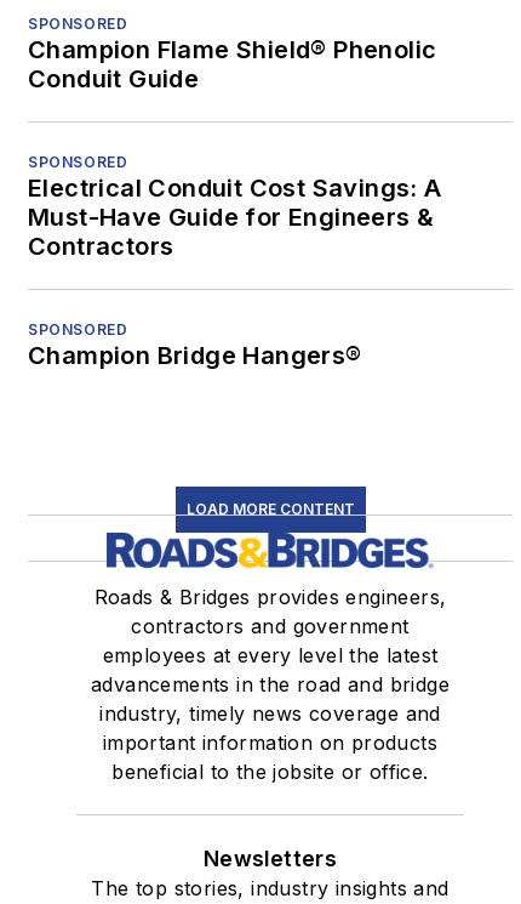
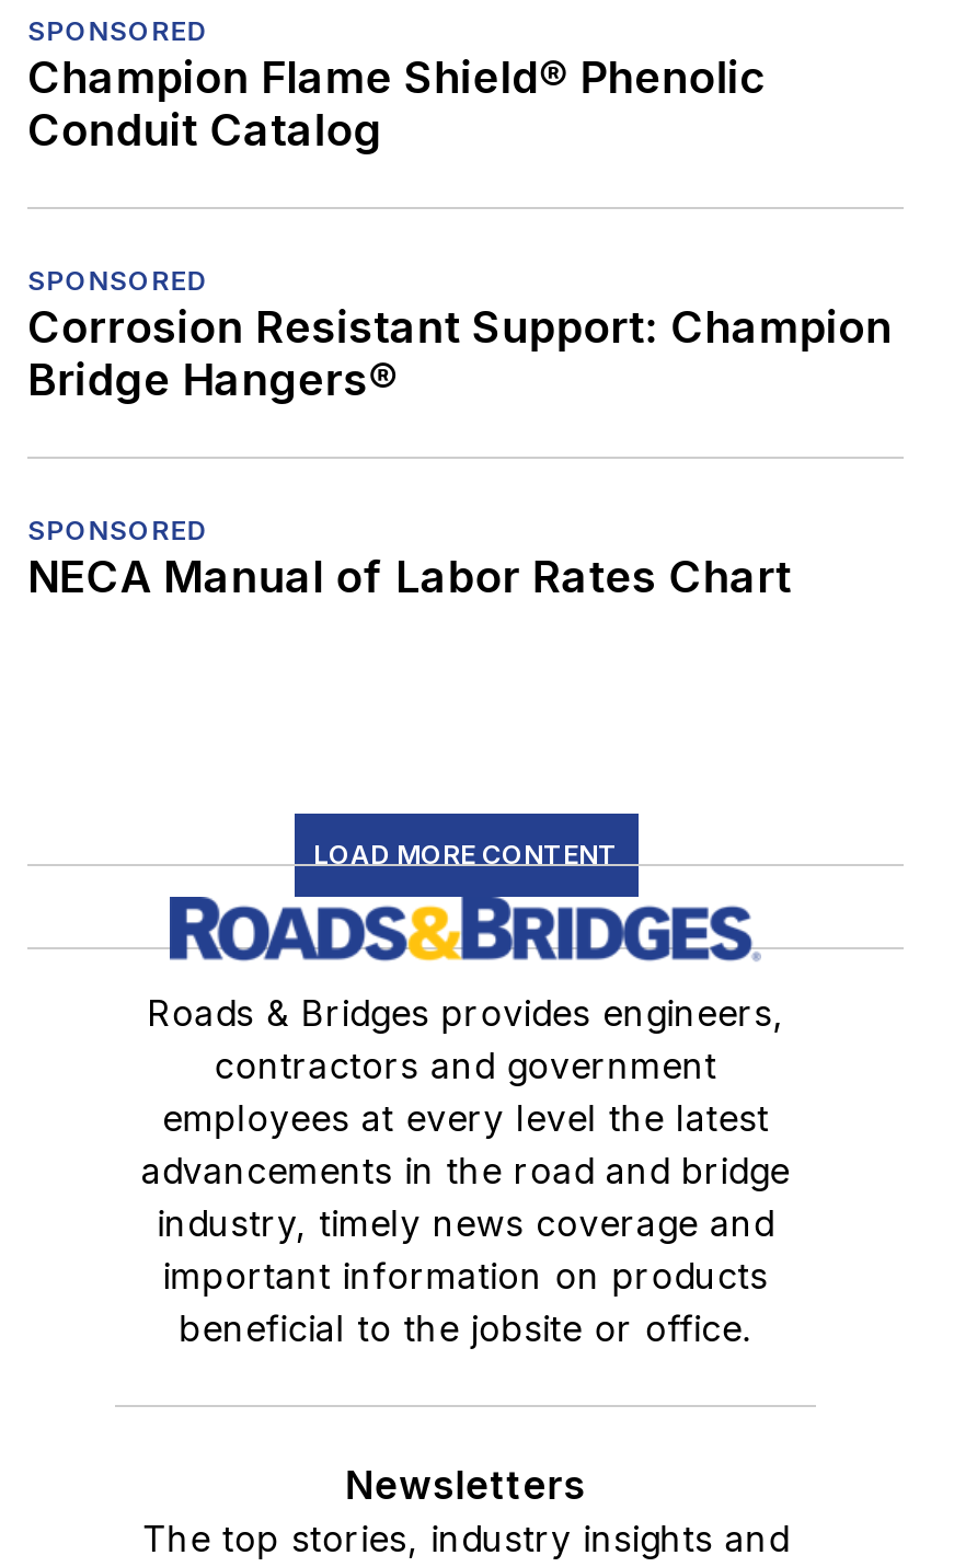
[28,65,199,94] Conduit Guide -> [27,105,382,157] Conduit Catalog
[28,174,442,261] Electrical Conduit Cost Savings: A | Must-Have Guide for Engineers & | Contractors -> [27,302,892,407] Corrosion Resistant Support: Champion | Bridge Hangers®
[28,341,362,371] Champion Bridge Hangers® -> [27,552,791,604] NECA Manual of Labor Rates Chart

